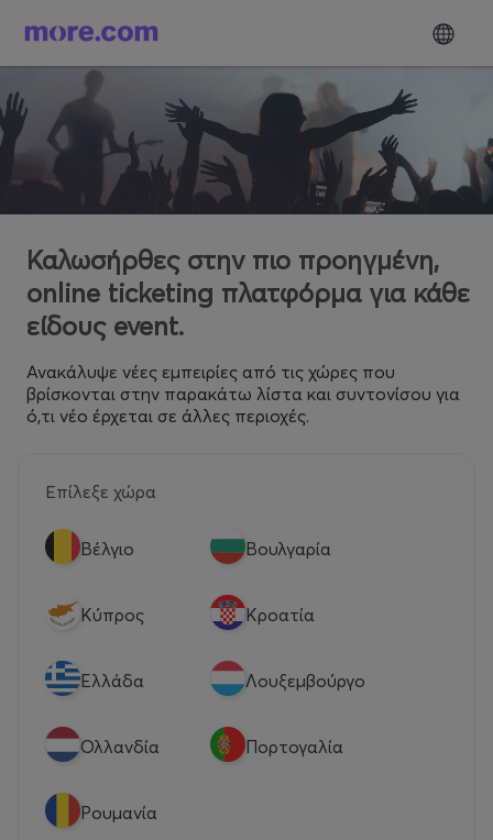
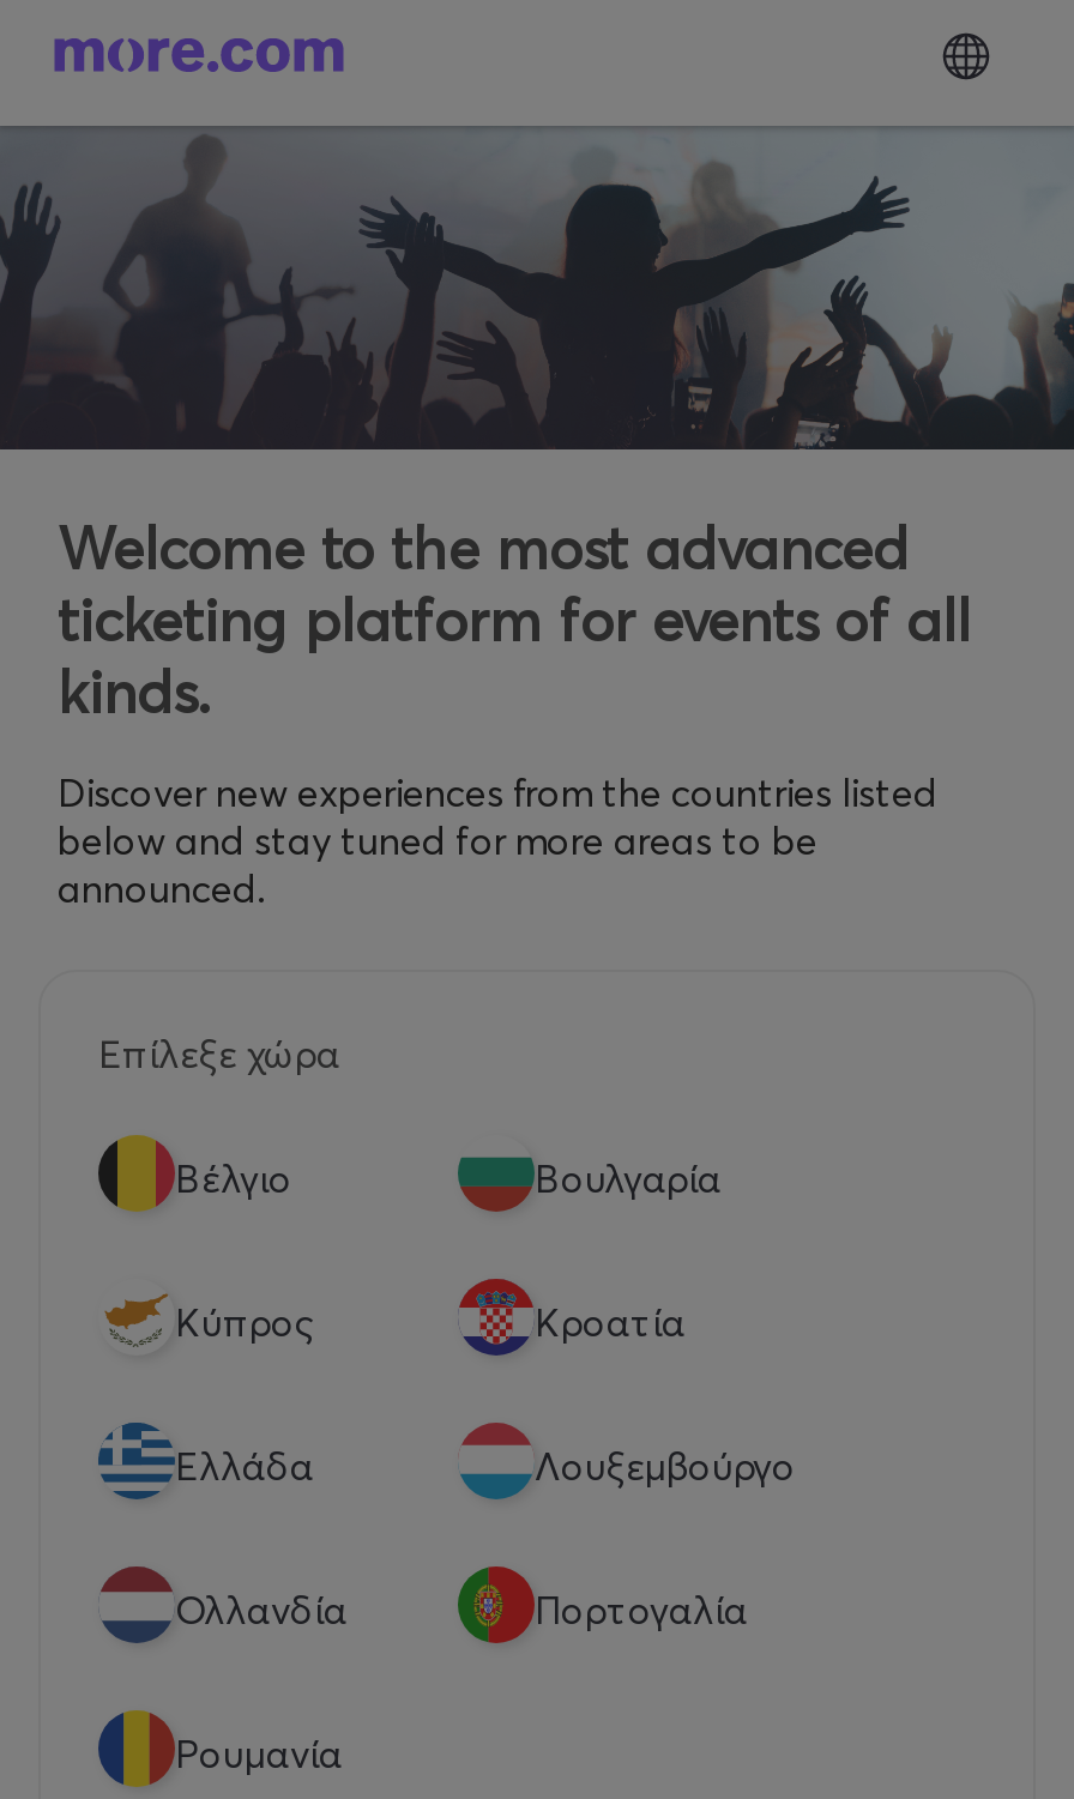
[26,244,470,341] Καλωσήρθες στην πιο προηγμένη, | online ticketing πλατφόρμα για κάθε | είδους event. -> [58,513,971,726] Welcome to the most advanced | ticketing platform for events of all | kinds.
[26,360,460,426] Ανακάλυψε νέες εμπειρίες από τις χώρες που | βρίσκονται στην παρακάτω λίστα και συντονίσου για | ό,τι νέο έρχεται σε άλλες περιοχές. -> [58,767,937,911] Discover new experiences from the countries listed | below and stay tuned for more areas to be | announced.

